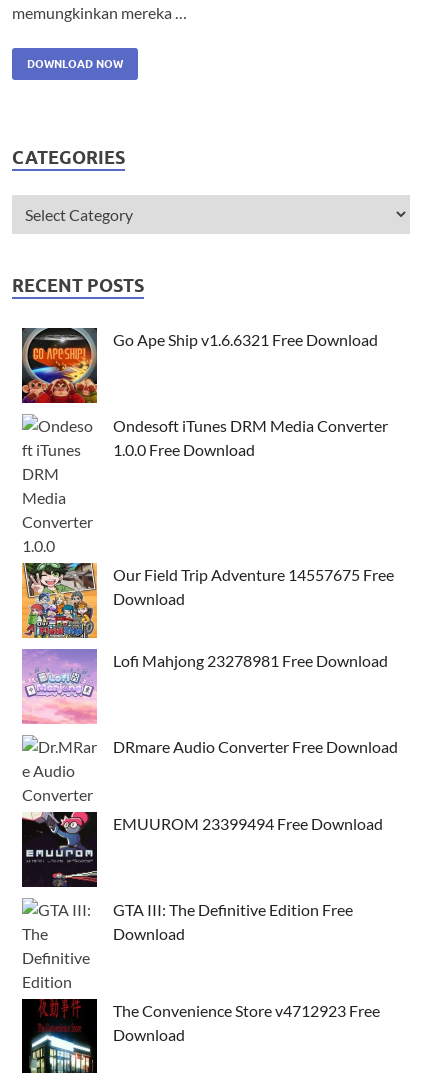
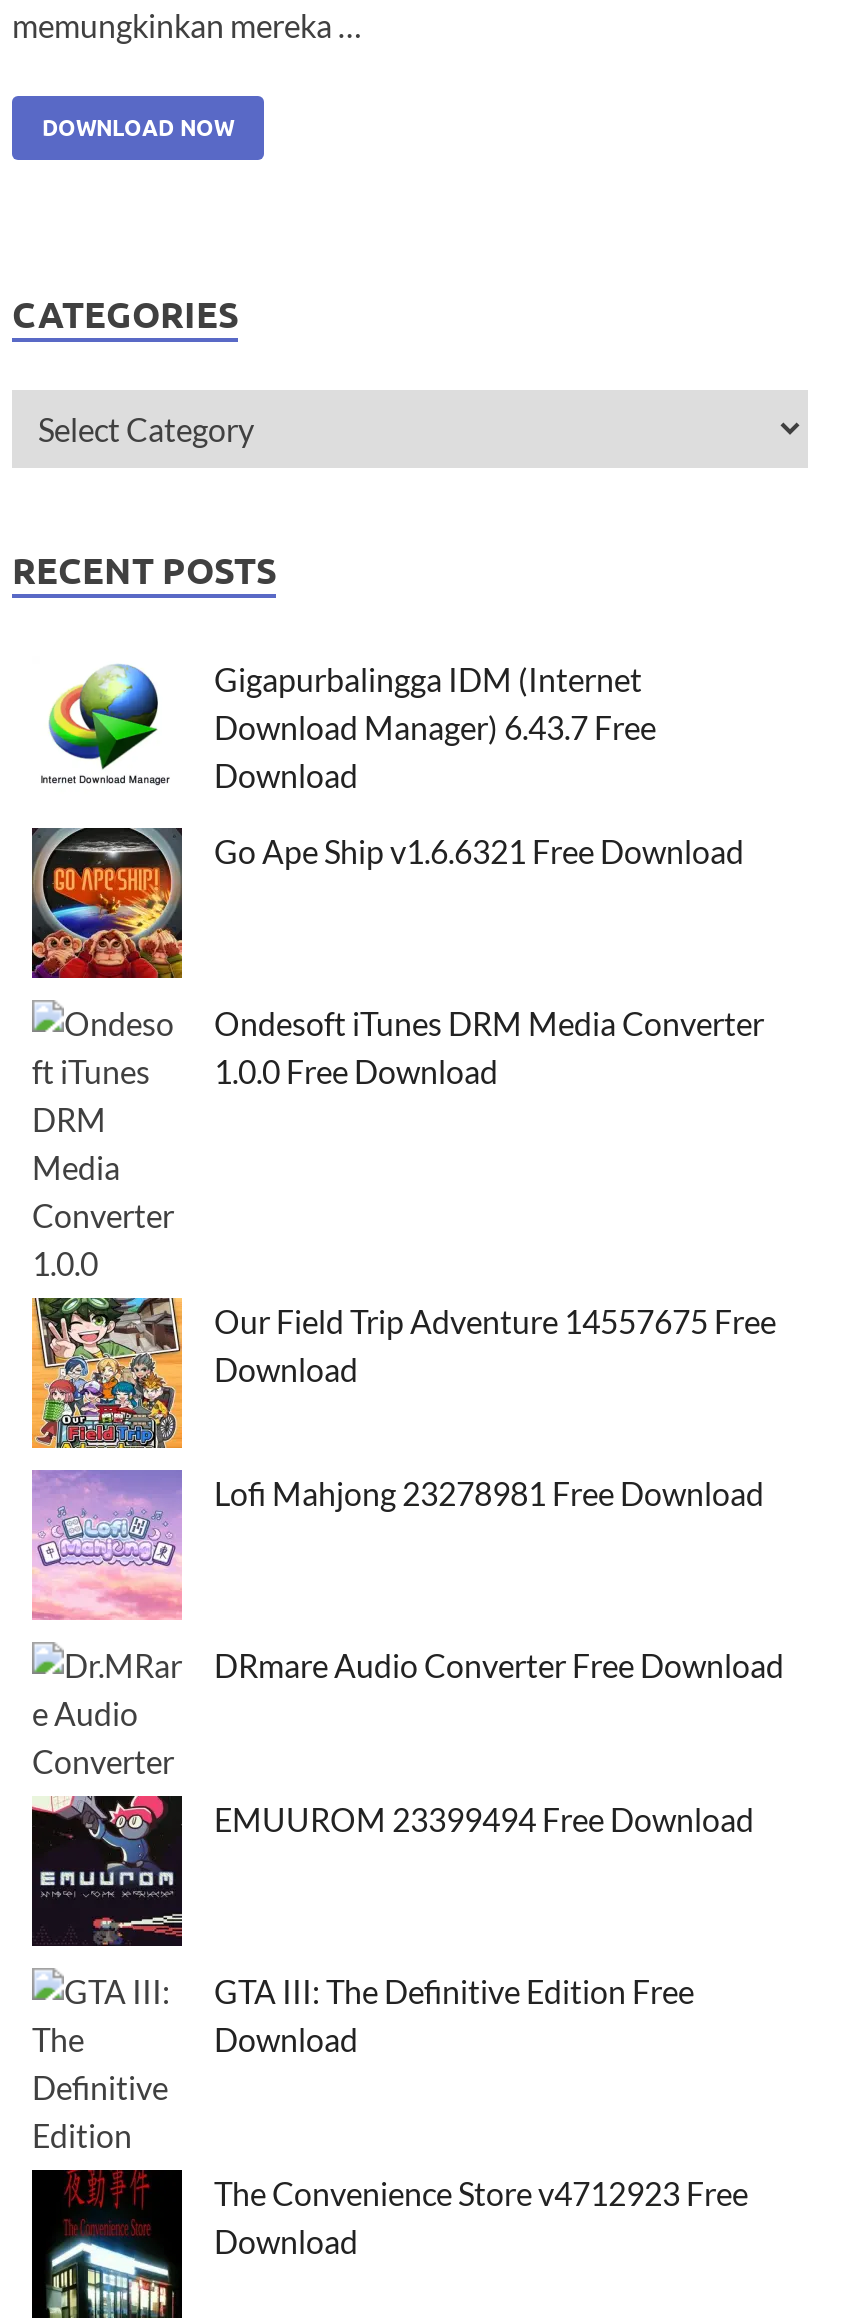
none -> [32,660,656,794] [image] | Gigapurbalingga IDM (Internet | Download Manager) 6.43.7 Free | Download

